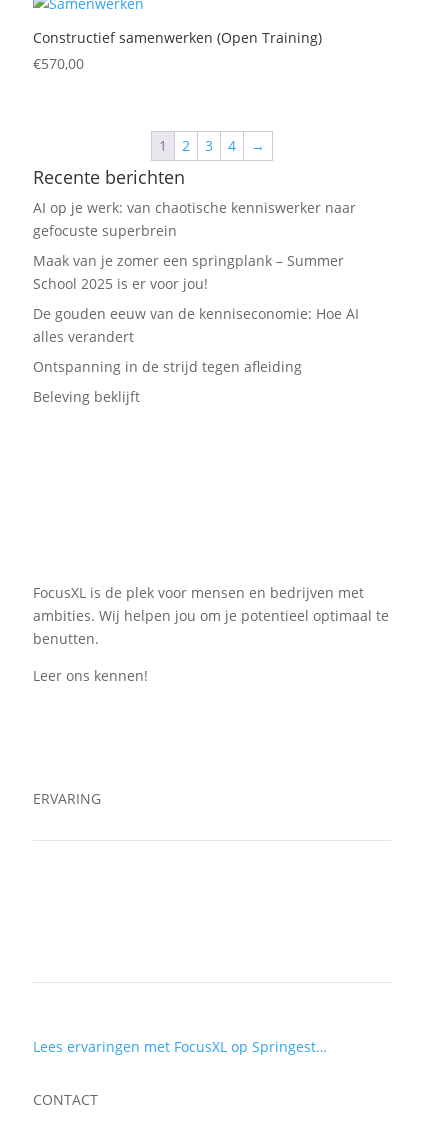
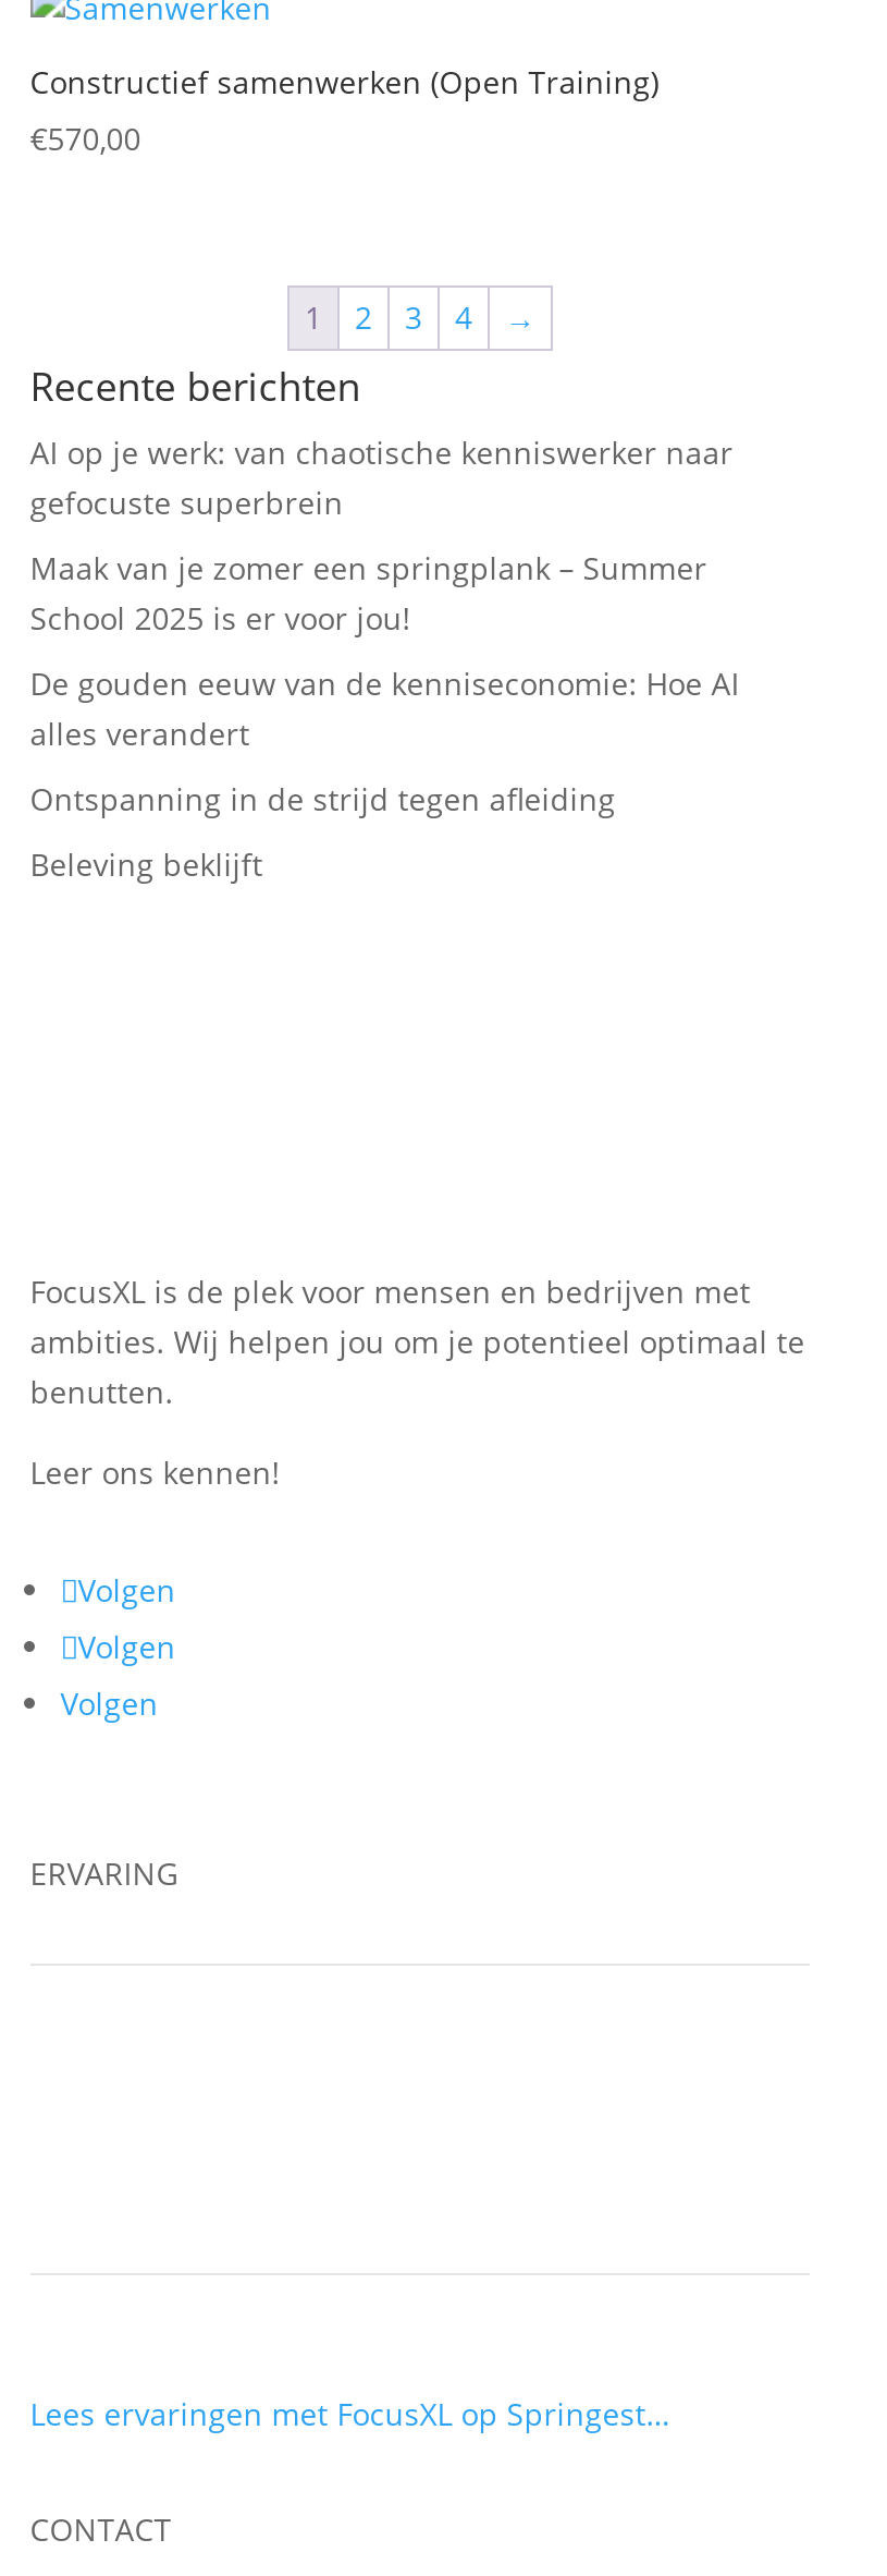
none -> [61,1569,176,1723] Volgen | Volgen | Volgen

